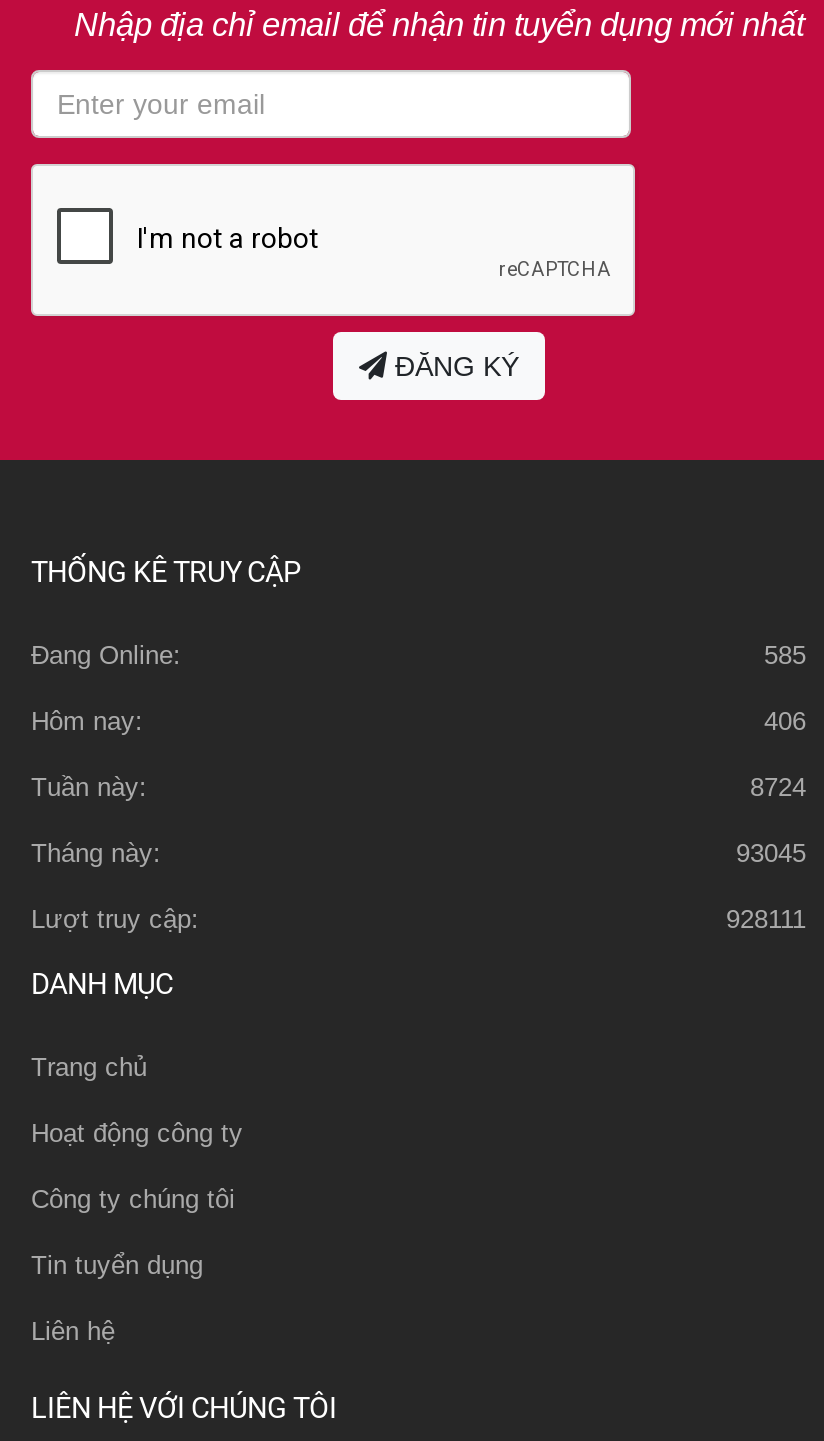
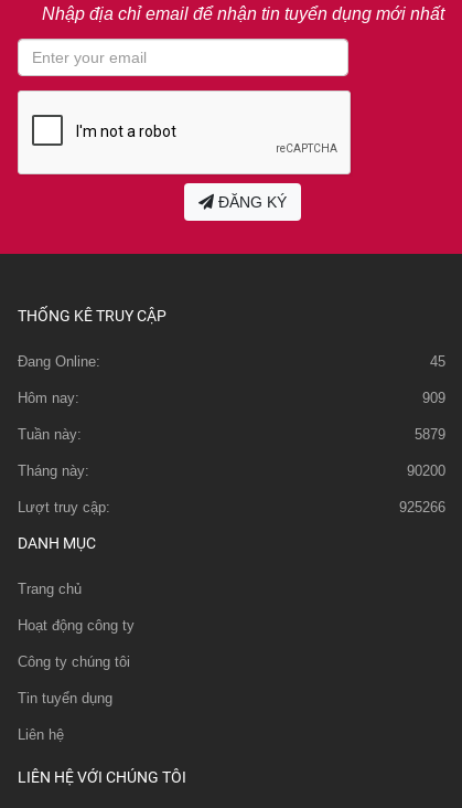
[764,640,806,670] 585 -> [429,353,445,370] 45
[764,706,806,736] 406 -> [422,390,445,406] 909
[750,772,806,802] 8724 -> [414,426,445,443] 5879
[736,838,806,868] 93045 -> [406,463,445,479] 90200
[726,904,806,934] 928111 -> [399,499,445,516] 925266

